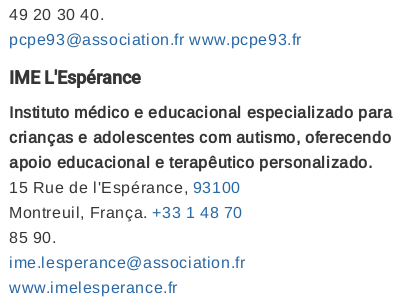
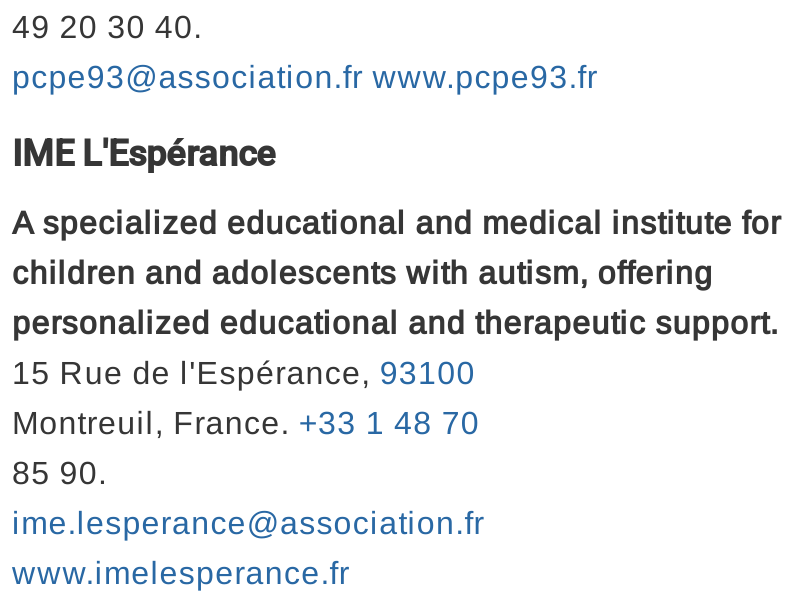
[9,104,392,121] Instituto médico e educacional especializado para -> [12,206,781,240] A specialized educational and medical institute for
[9,129,391,146] crianças e adolescentes com autismo, oferecendo -> [12,256,713,290] children and adolescents with autism, offering
[9,154,373,171] apoio educacional e terapêutico personalizado. -> [12,306,779,340] personalized educational and therapeutic support.
[9,204,243,221] Montreuil, França. +33 1 48 70 -> [12,406,480,440] Montreuil, France. +33 1 48 70

